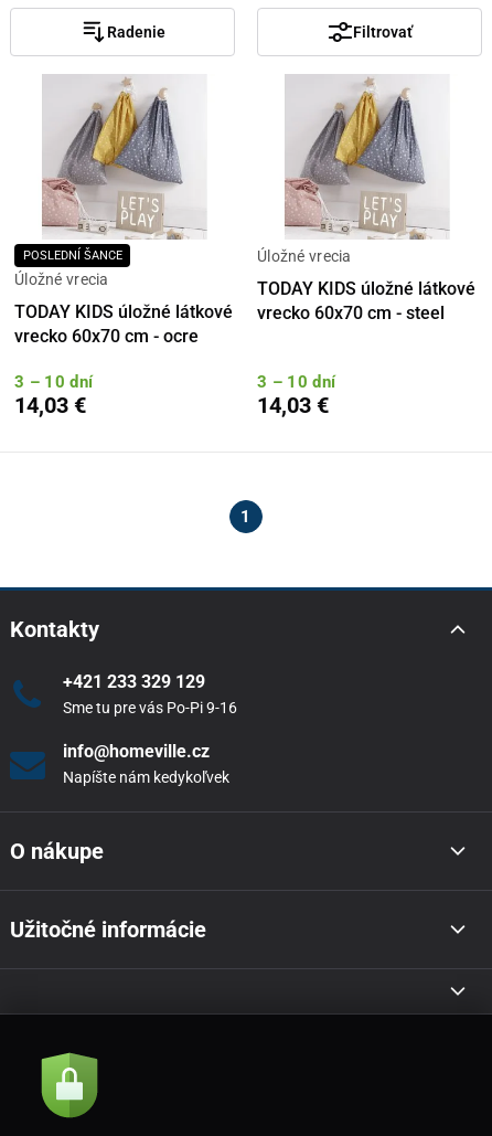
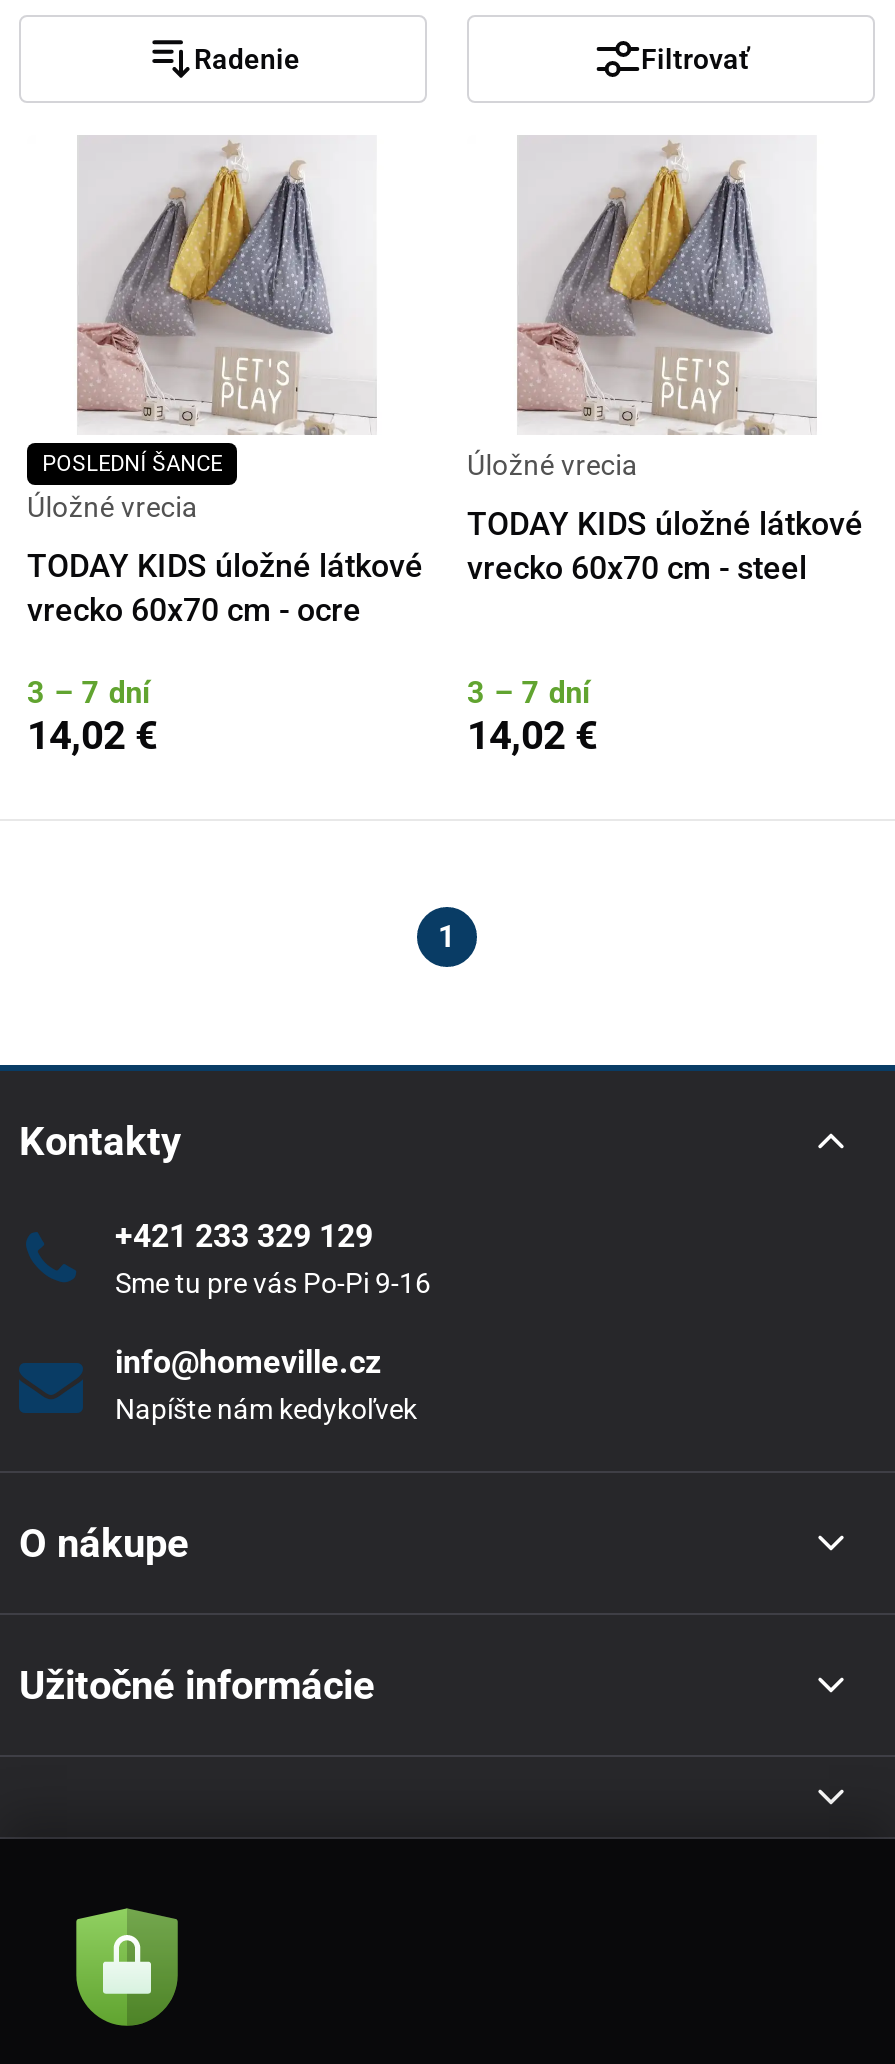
[14,372,93,392] 3 – 10 dní -> [27,675,151,711] 3 – 7 dní
[257,372,336,392] 3 – 10 dní -> [467,675,591,711] 3 – 7 dní
[14,392,86,419] 14,03 € -> [27,711,157,759] 14,02 €
[257,392,329,419] 14,03 € -> [467,711,597,759] 14,02 €

